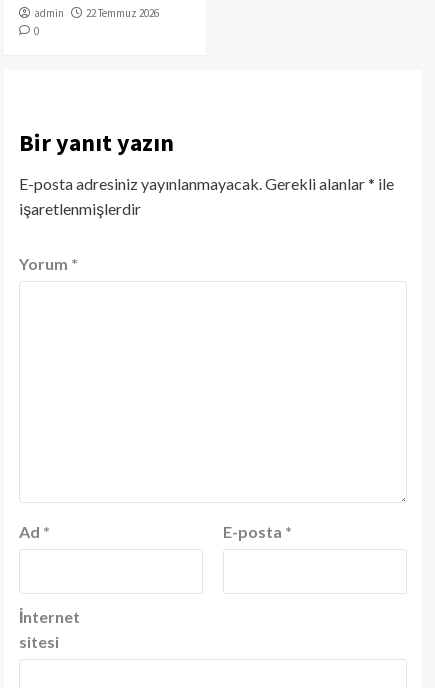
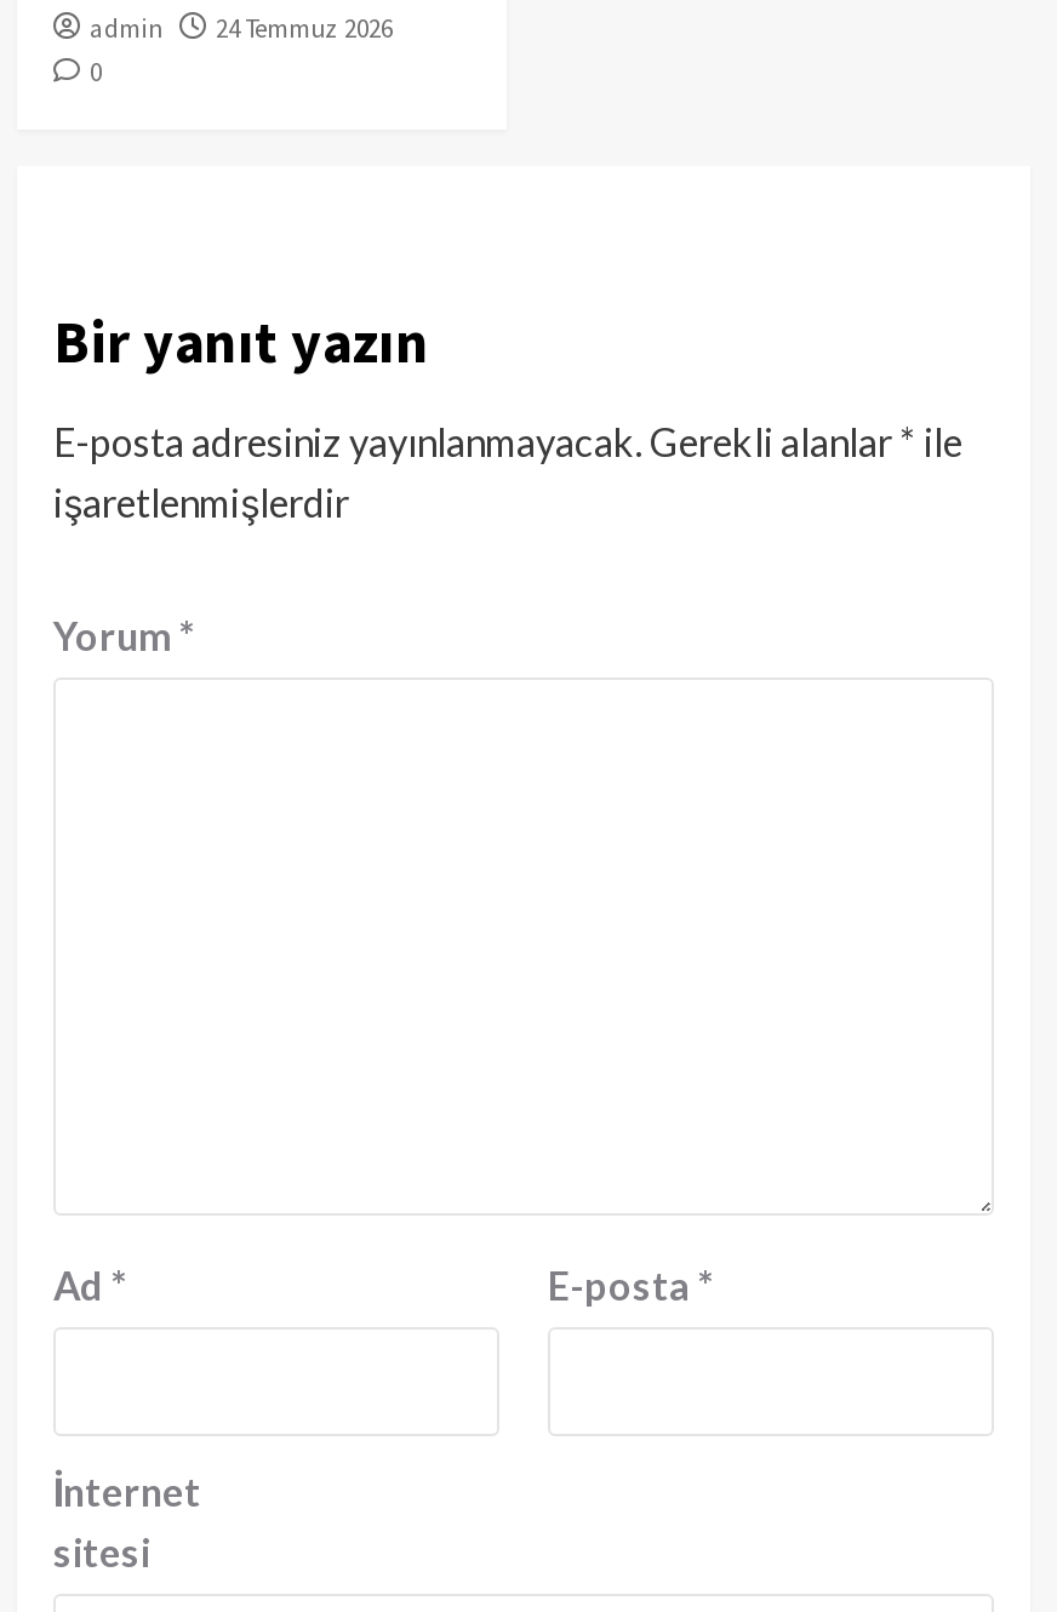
[34,6,159,20] admin 22 Temmuz 2026 -> [90,10,393,44] admin 24 Temmuz 2026

